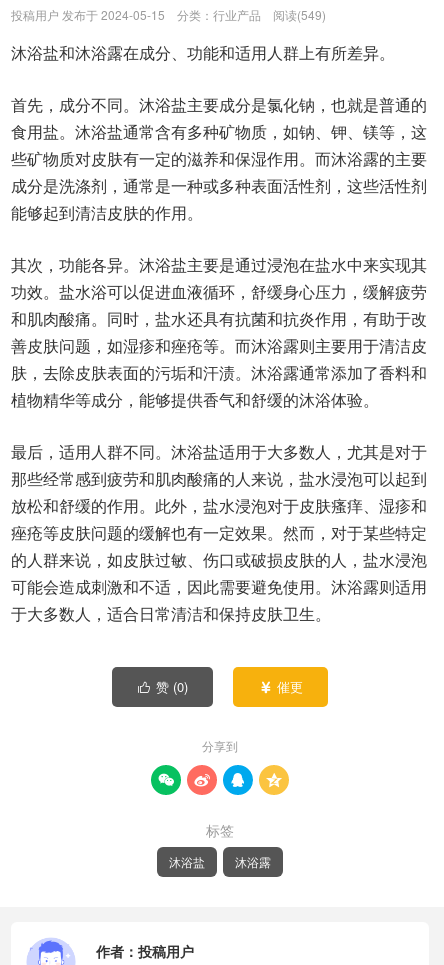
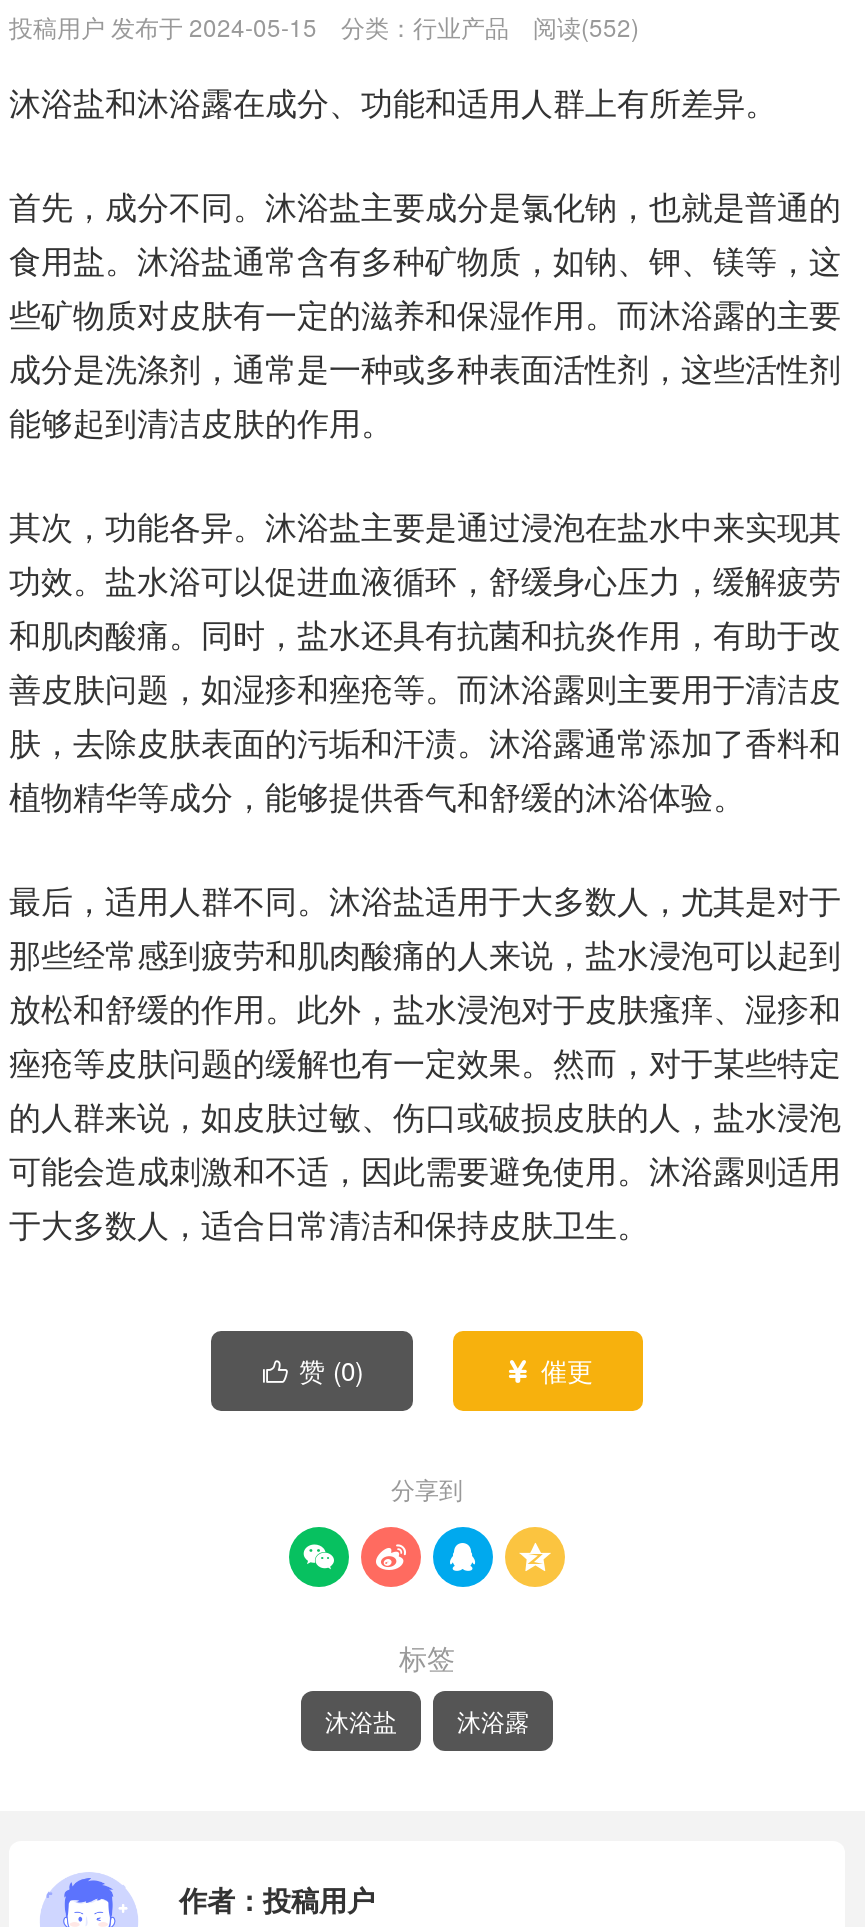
[11,6,326,23] 投稿用户发布于 2024-05-15 分类：行业产品 阅读(549) -> [9,9,639,43] 投稿用户发布于 2024-05-15 分类：行业产品 阅读(552)

